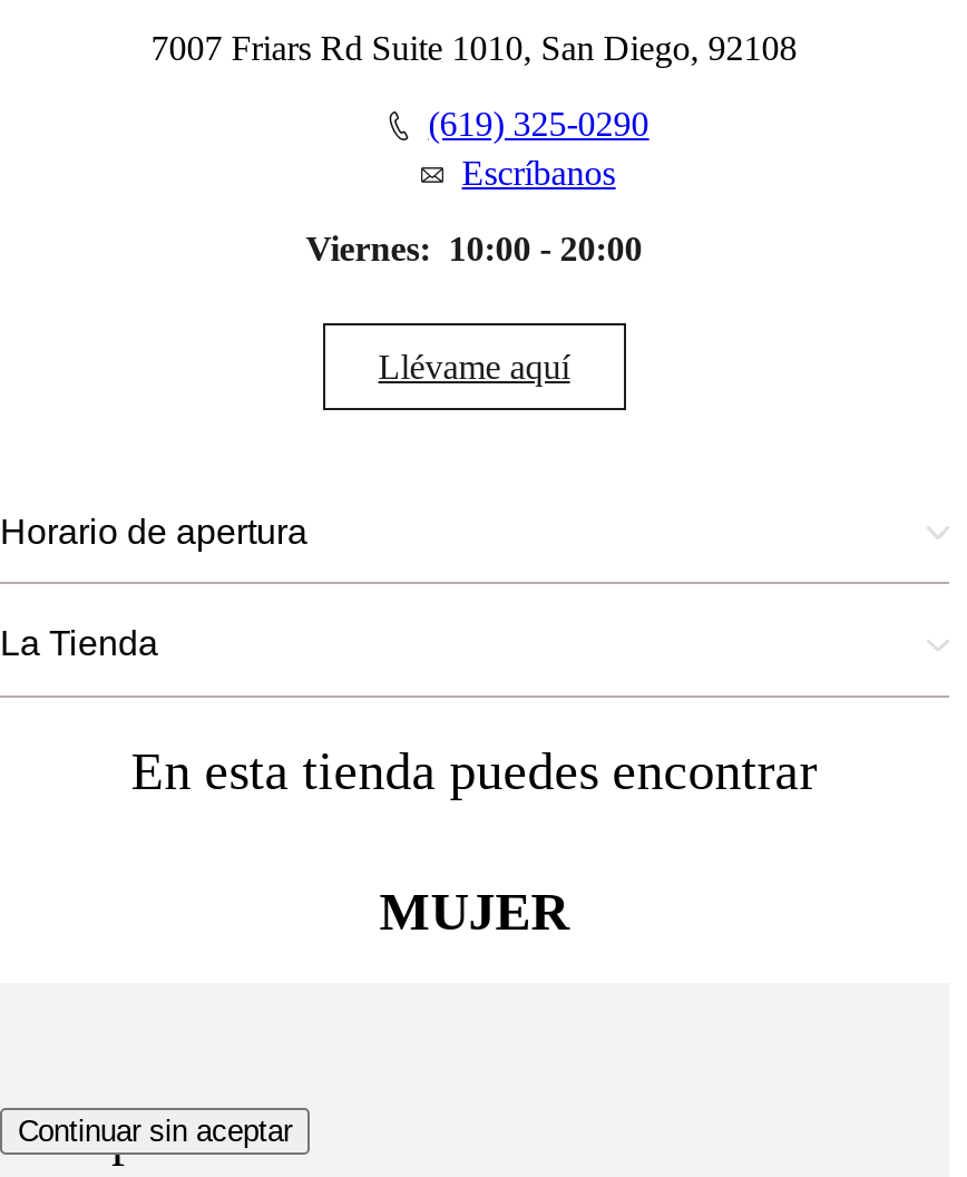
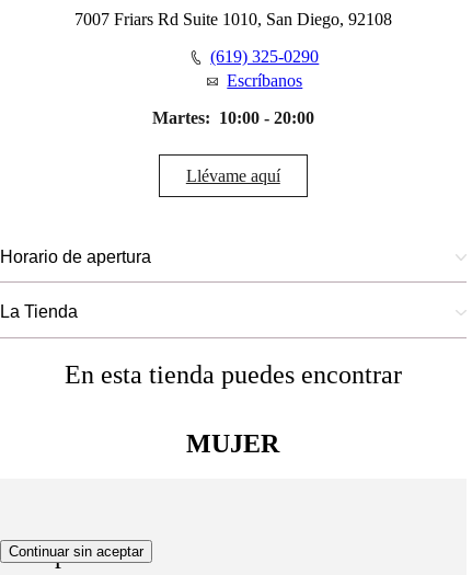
[306,230,642,268] Viernes: 10:00 - 20:00 -> [152,109,314,127] Martes: 10:00 - 20:00

